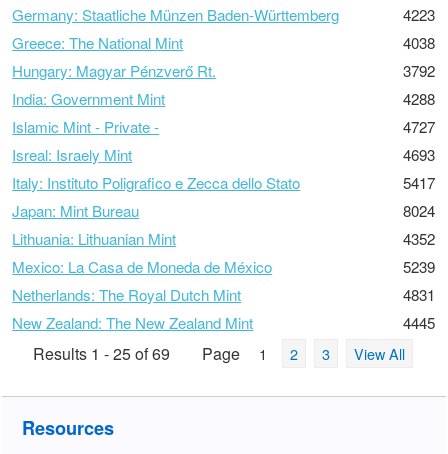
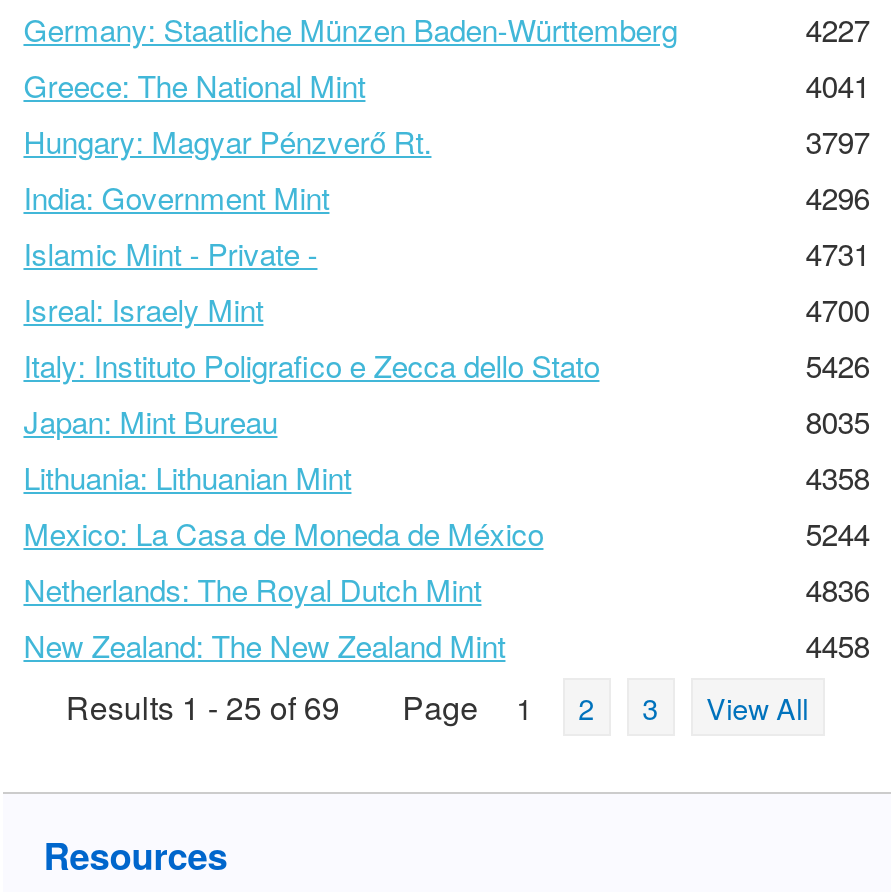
[403,4,435,25] 4223 -> [805,8,869,50] 4227
[403,32,435,53] 4038 -> [805,64,869,106] 4041
[403,60,435,81] 3792 -> [805,120,869,162] 3797
[403,88,435,109] 4288 -> [805,176,869,218] 4296
[403,116,435,137] 4727 -> [805,232,869,274] 4731
[403,144,435,165] 4693 -> [805,288,869,330] 4700
[403,172,435,193] 5417 -> [805,344,869,386] 5426
[403,200,435,221] 8024 -> [805,400,869,442] 8035
[403,228,435,249] 4352 -> [805,456,869,498] 4358
[403,256,435,277] 5239 -> [805,512,869,554] 5244
[403,284,435,305] 4831 -> [805,568,869,610] 4836
[403,312,435,333] 4445 -> [805,624,869,666] 4458

